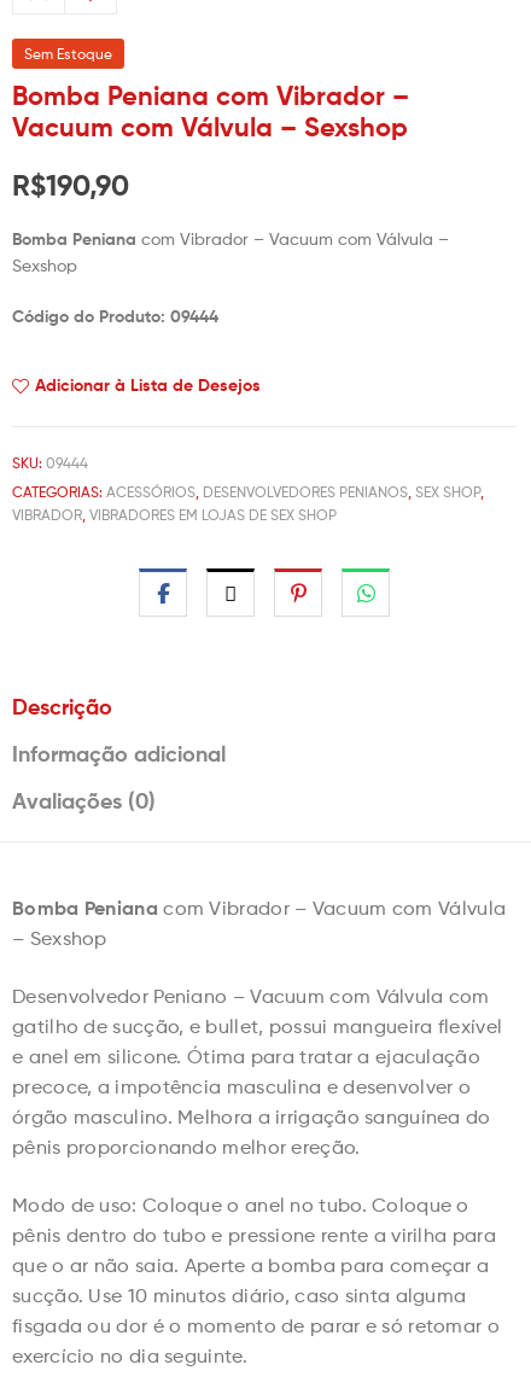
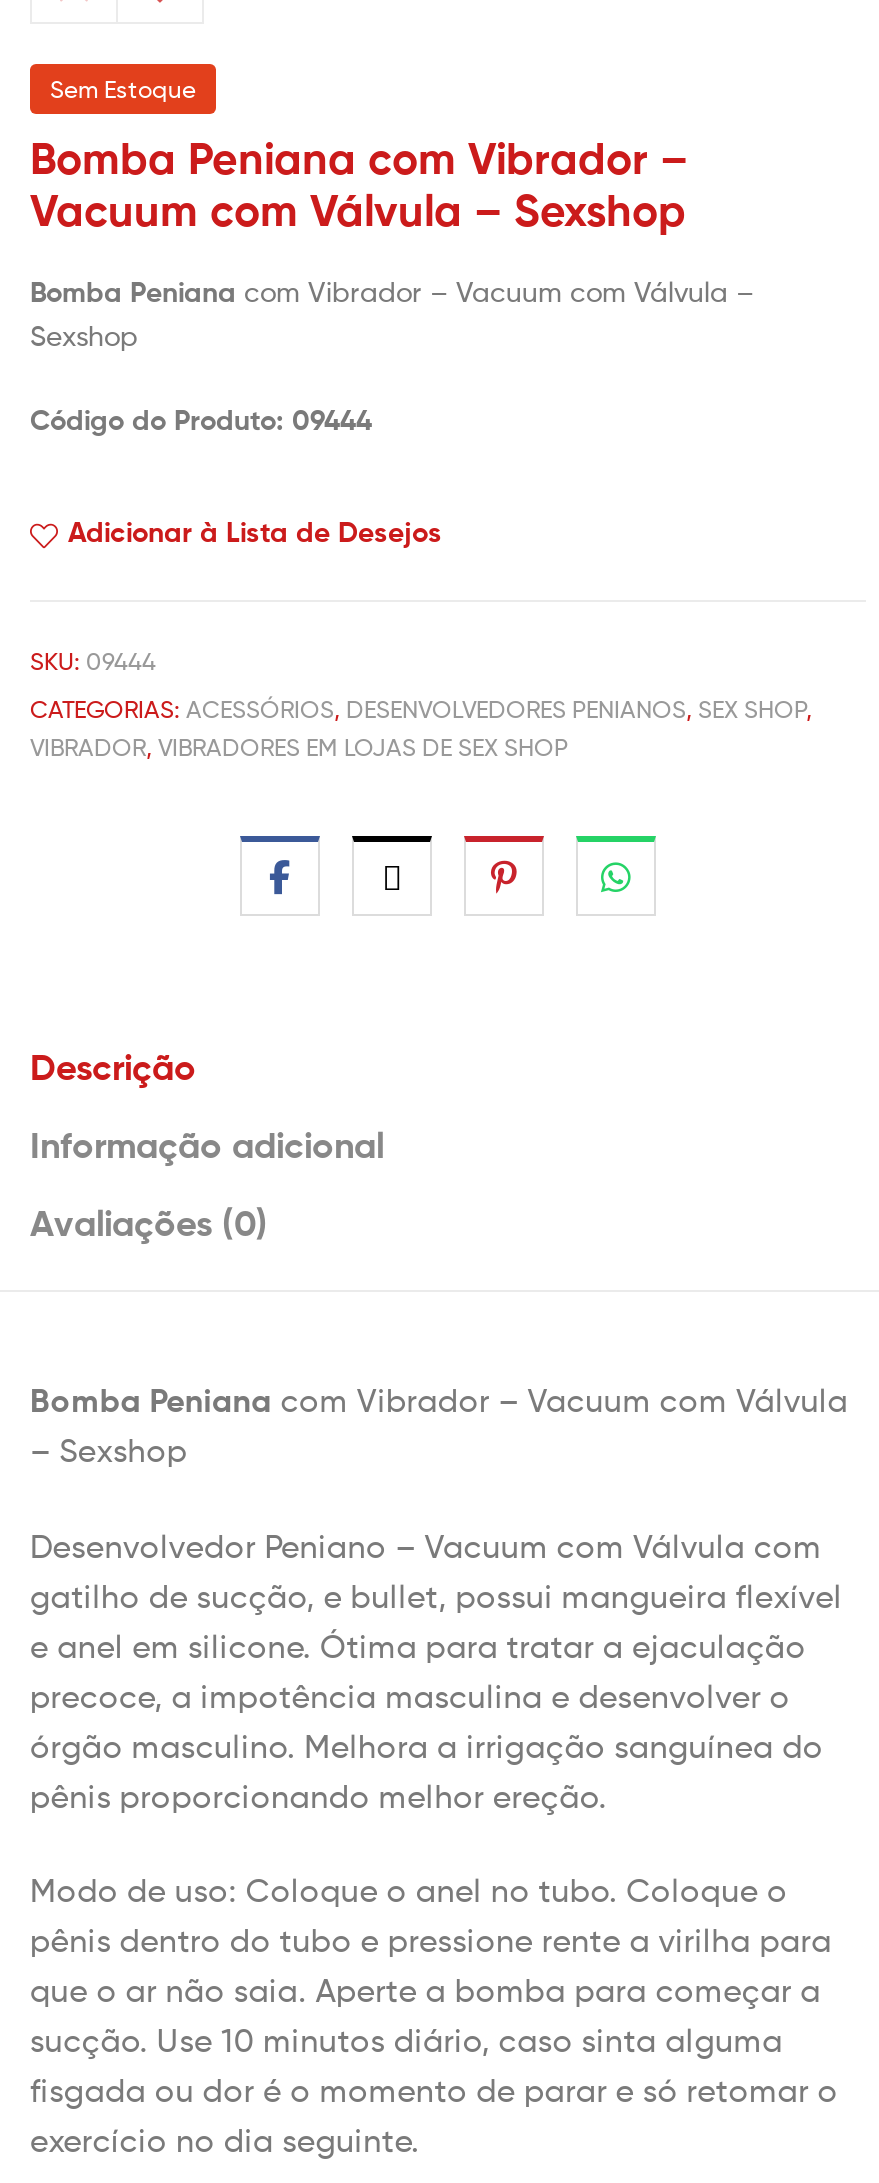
[12,168,129,203] R$190,90 -> none

